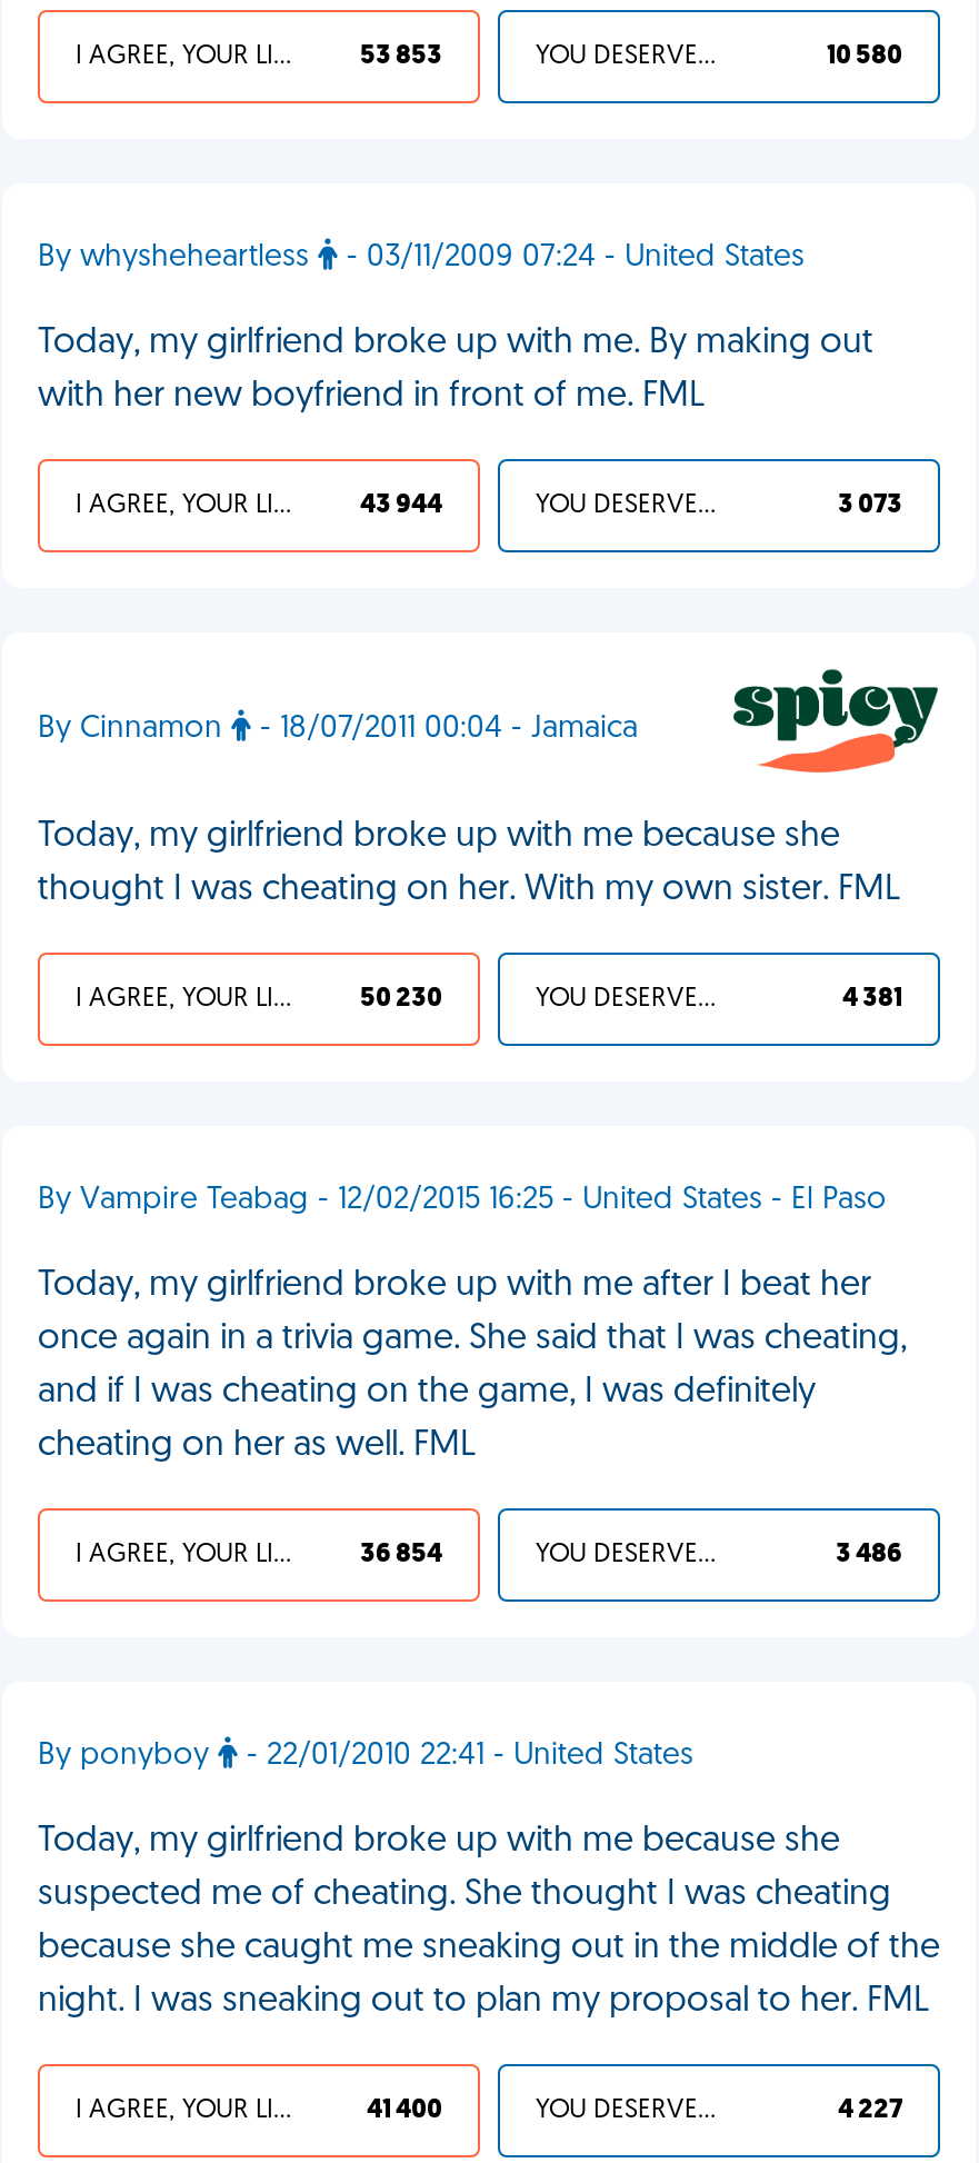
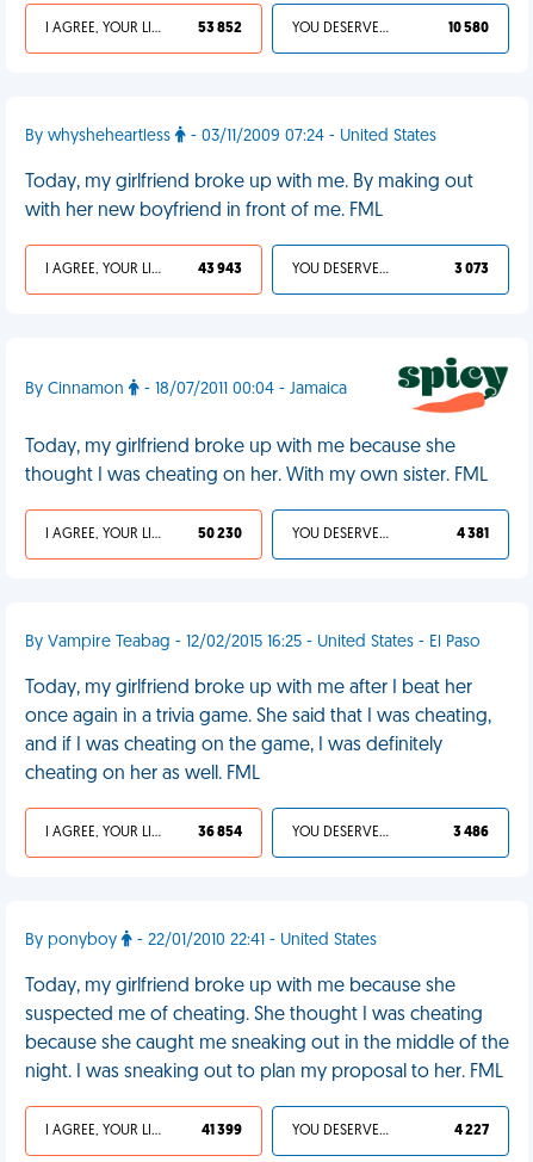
[360,43,442,70] 53 853 -> [198,21,242,36] 53 852
[360,492,442,519] 43 944 -> [198,262,242,277] 43 943
[367,2097,442,2124] 41 400 -> [202,1124,242,1138] 41 399

